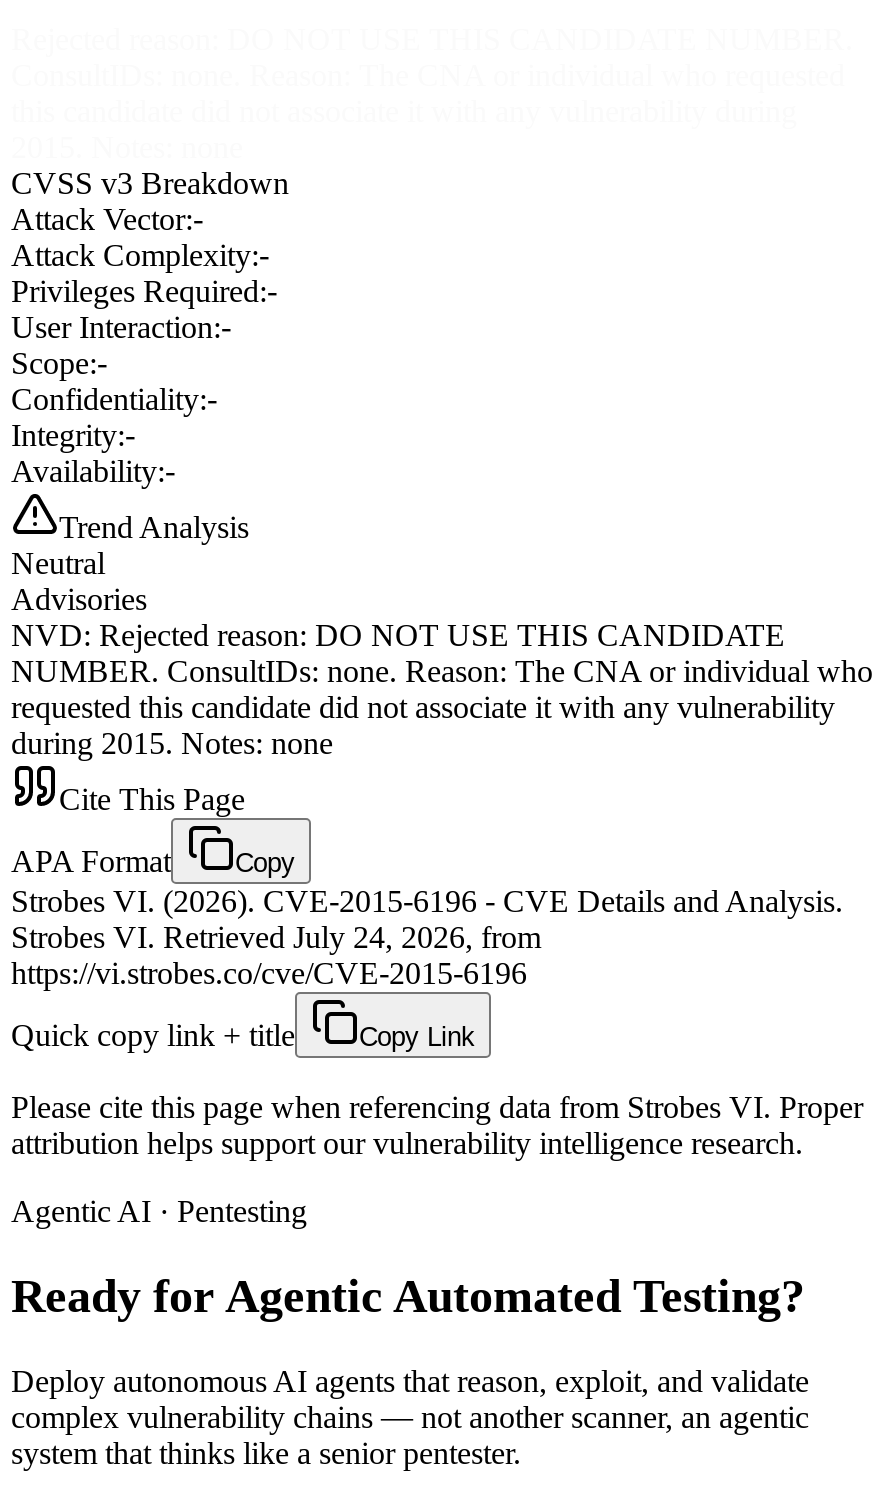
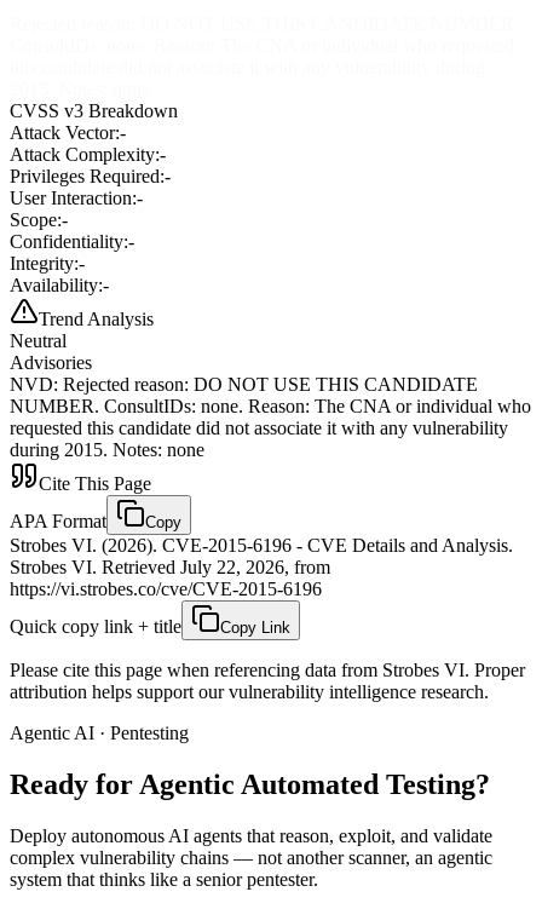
[11,920,541,954] Strobes VI. Retrieved July 24, 2026, from -> [10,557,330,577] Strobes VI. Retrieved July 22, 2026, from

